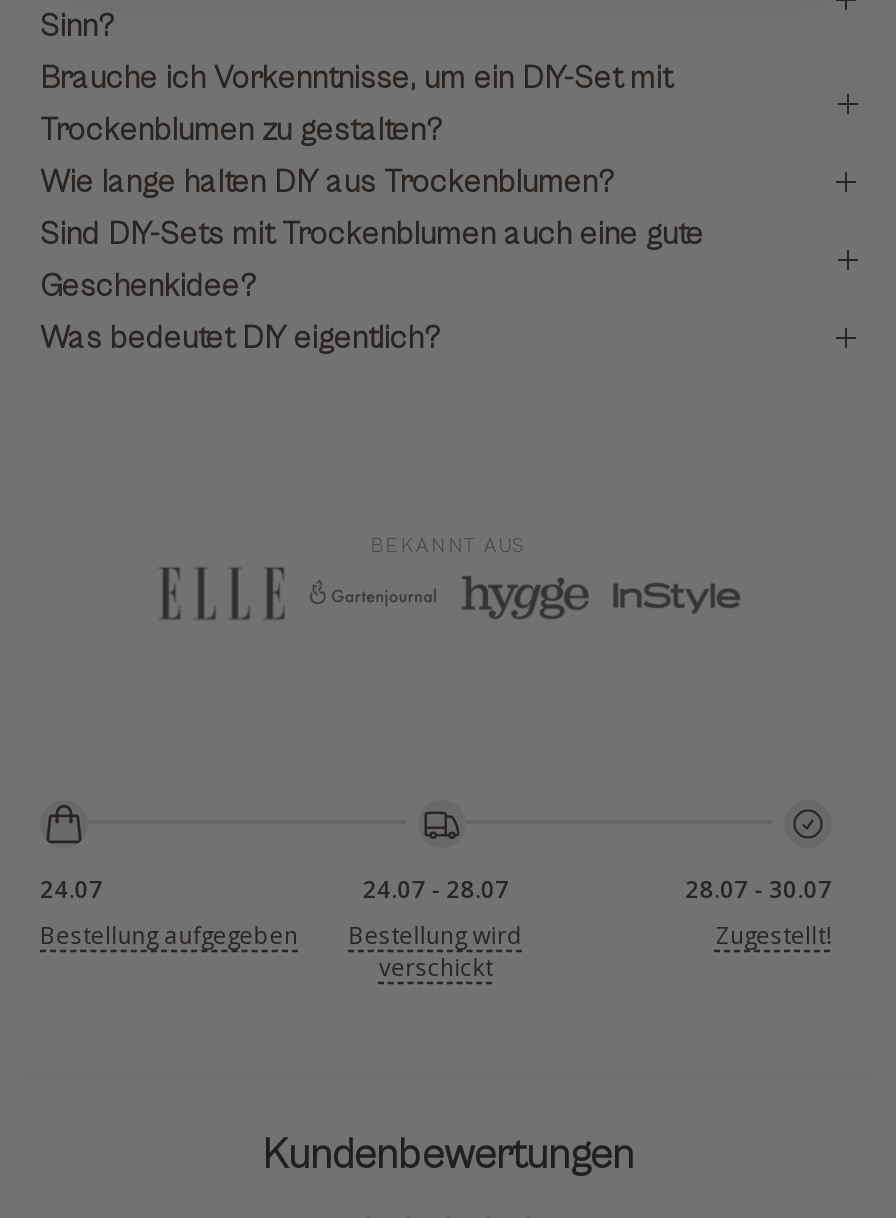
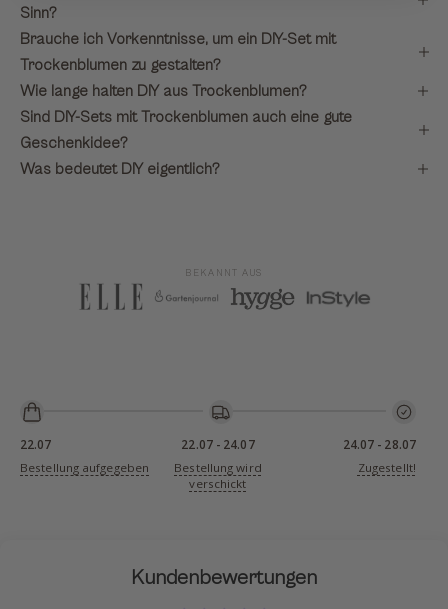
[40,873,103,903] 24.07 -> [20,436,51,451] 22.07
[363,873,509,903] 24.07 - 28.07 -> [181,436,255,451] 22.07 - 24.07
[685,873,832,903] 28.07 - 30.07 -> [343,436,416,451] 24.07 - 28.07

